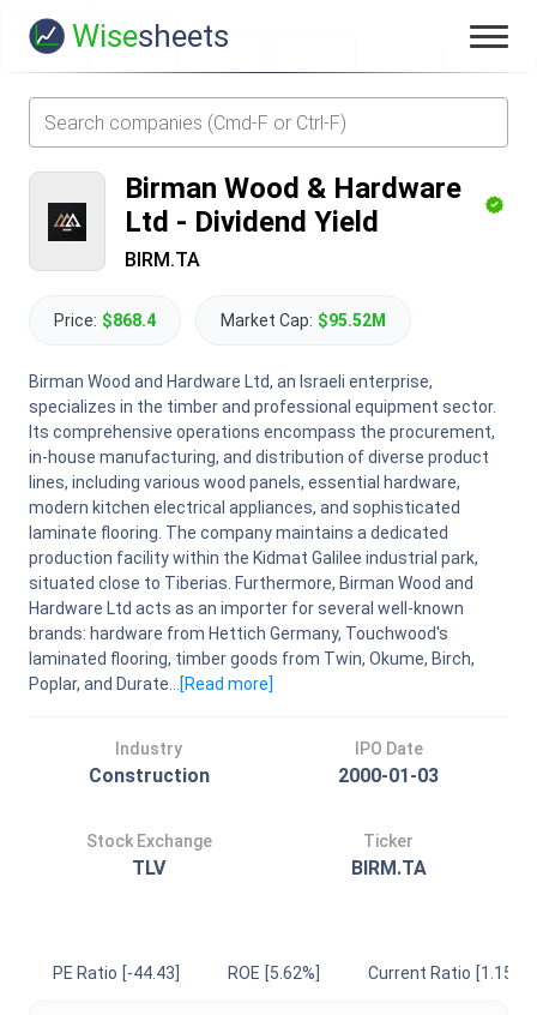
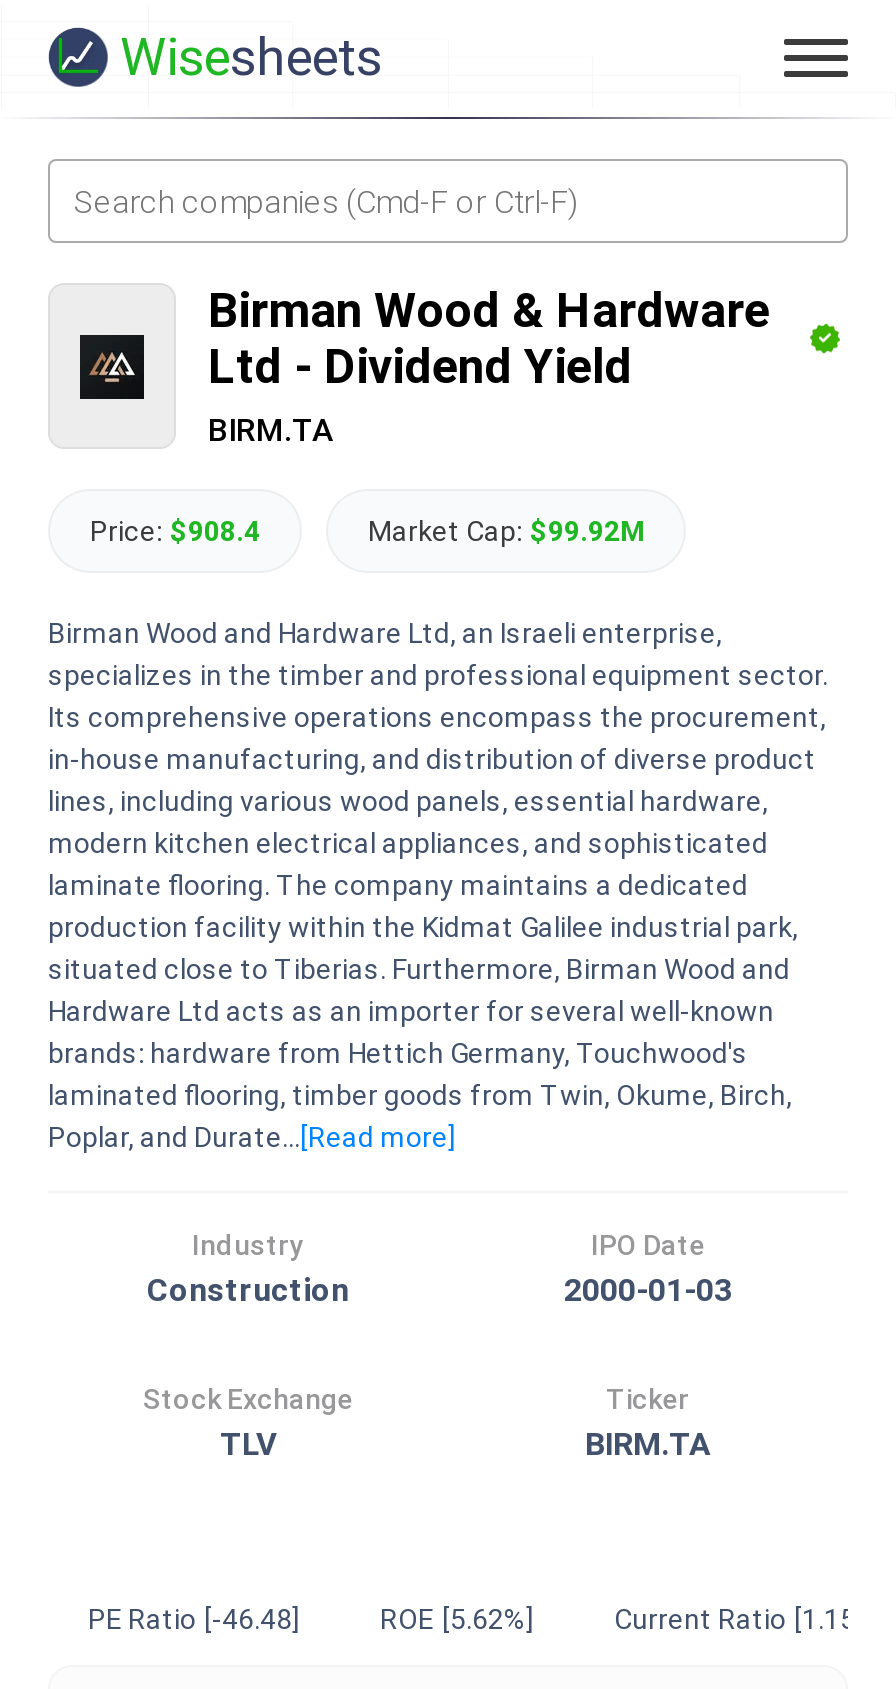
[54,311,156,330] Price: $868.4 -> [90,515,260,547] Price: $908.4
[221,311,386,330] Market Cap: $95.52M -> [368,515,644,547] Market Cap: $99.92M
[53,963,180,983] PE Ratio [-44.43] -> [88,1603,300,1635] PE Ratio [-46.48]

